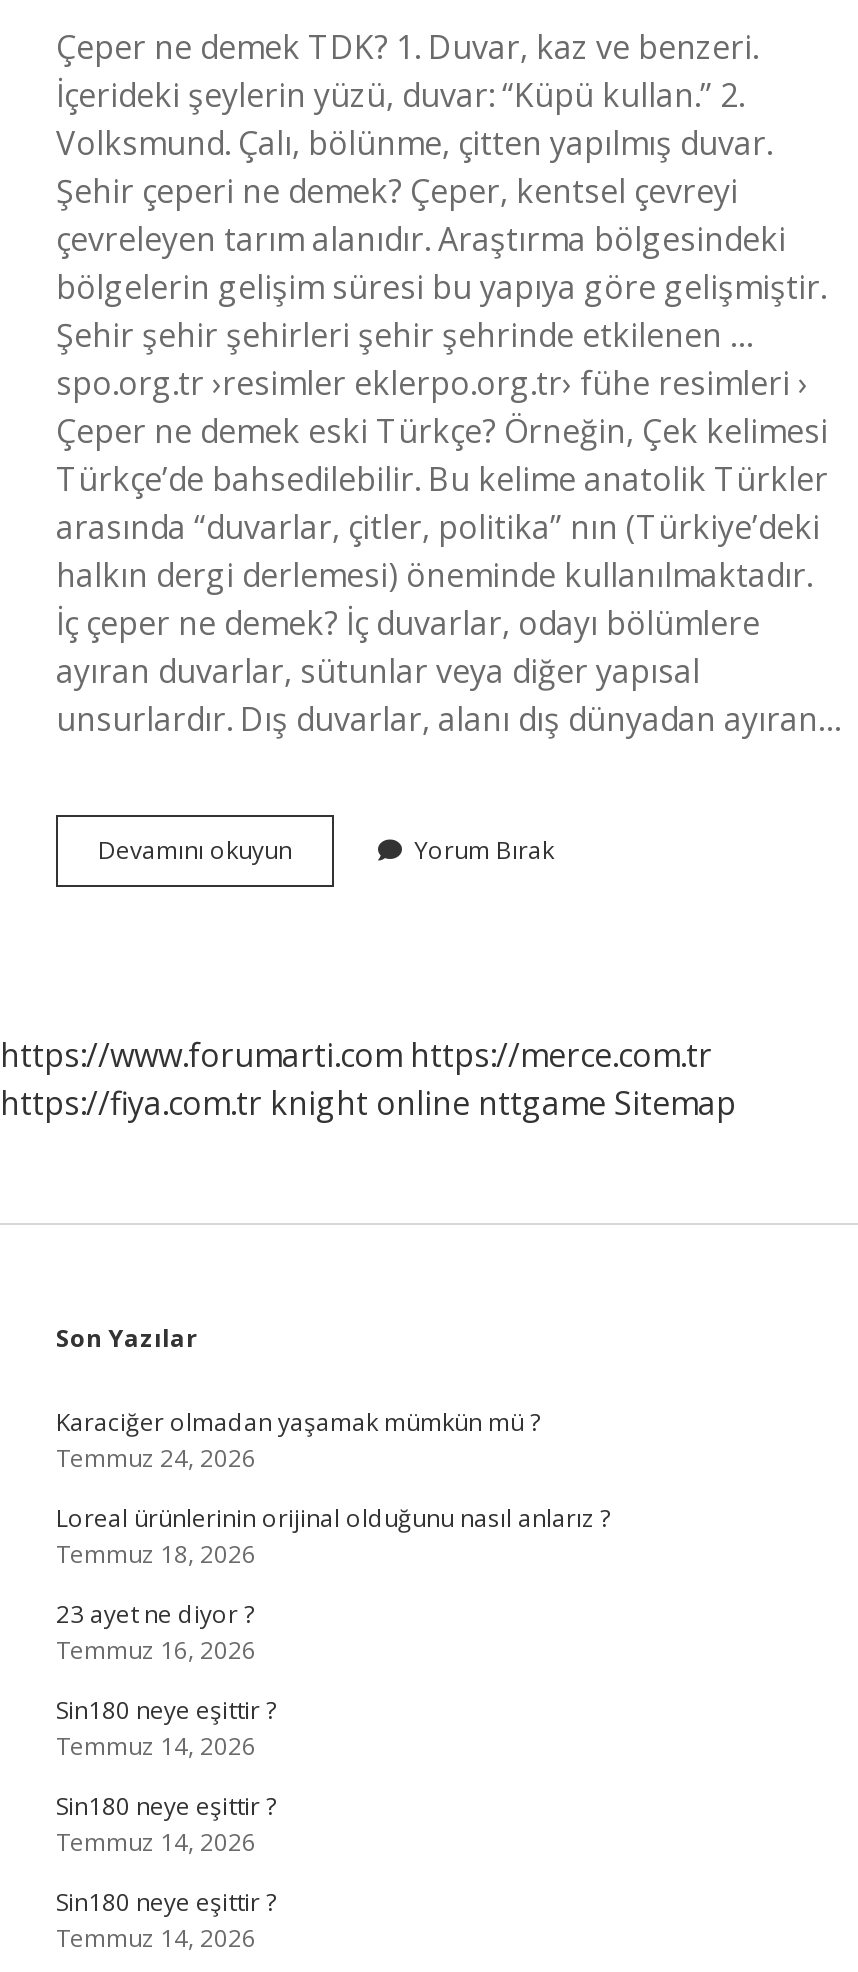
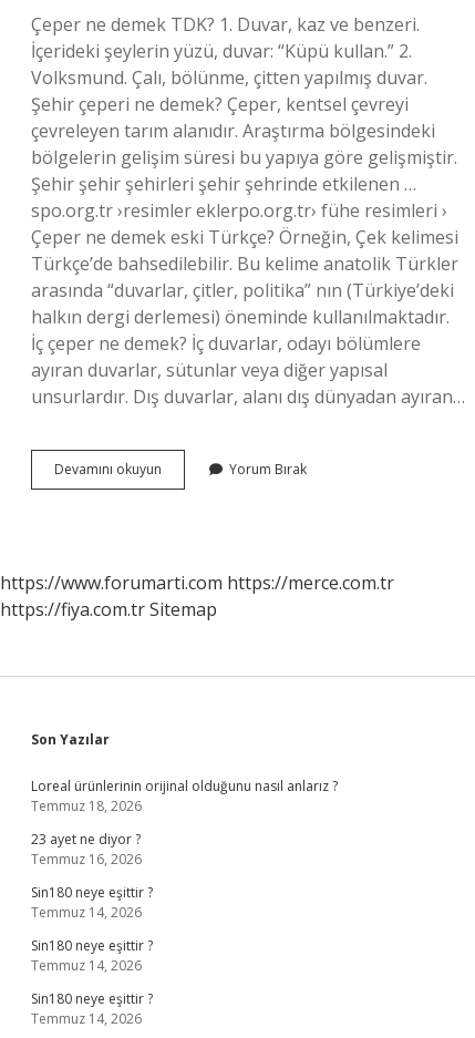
[0,1081,736,1125] https://fiya.com.tr knight online nttgame Sitemap -> [0,597,217,621] https://fiya.com.tr Sitemap
[56,1405,540,1475] Karaciğer olmadan yaşamak mümkün mü ? | Temmuz 24, 2026 -> none

